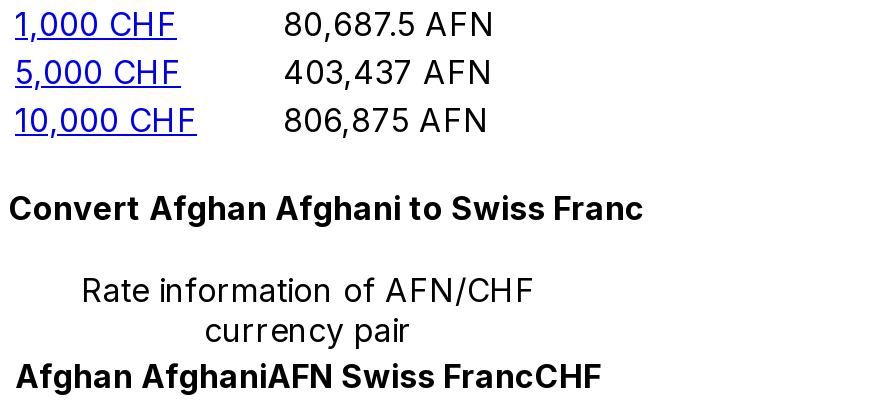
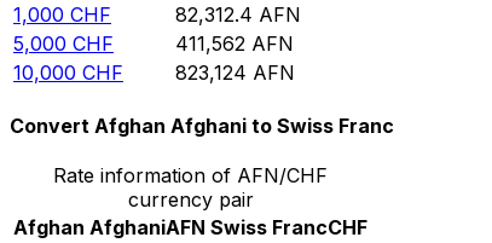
[283,4,495,44] 80,687.5 AFN -> [175,2,301,26] 82,312.4 AFN
[283,52,493,92] 403,437 AFN -> [175,31,294,55] 411,562 AFN
[283,100,489,140] 806,875 AFN -> [175,60,295,84] 823,124 AFN

